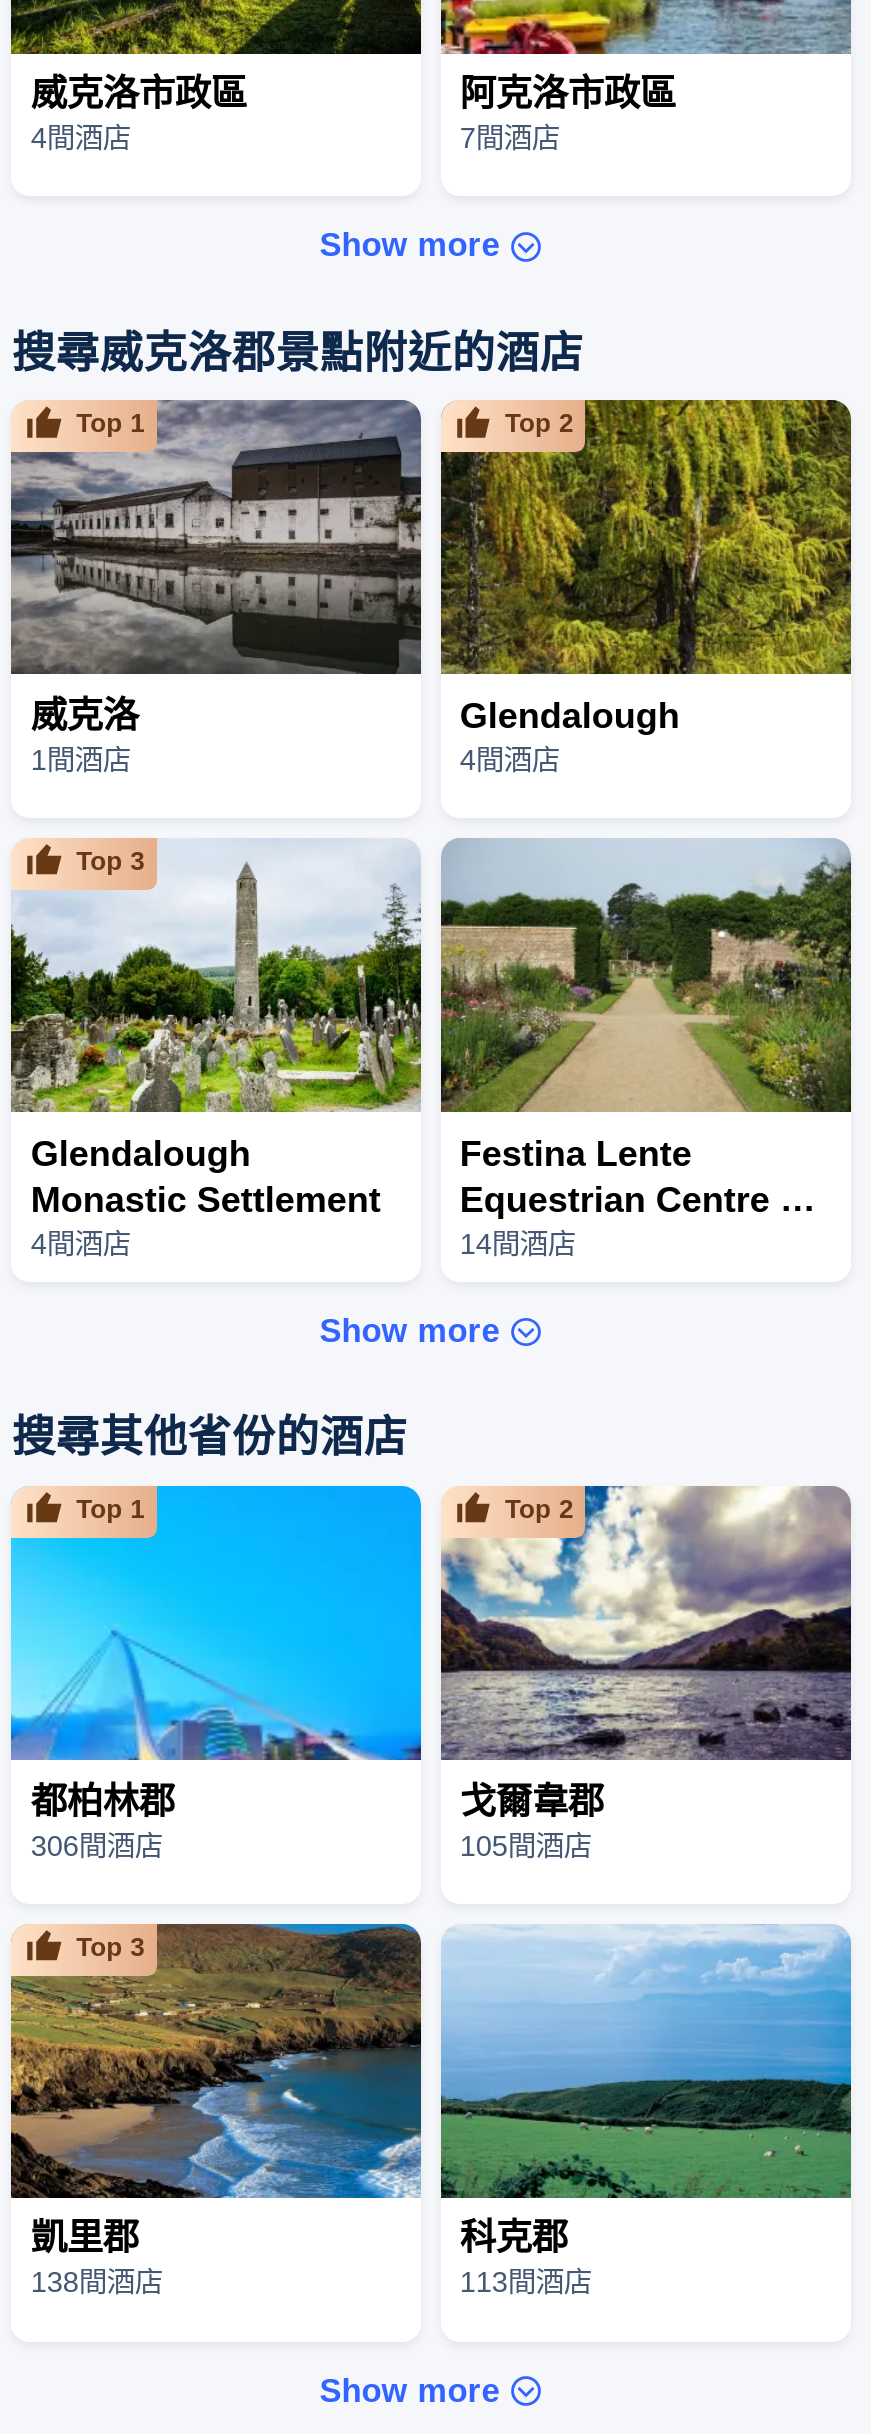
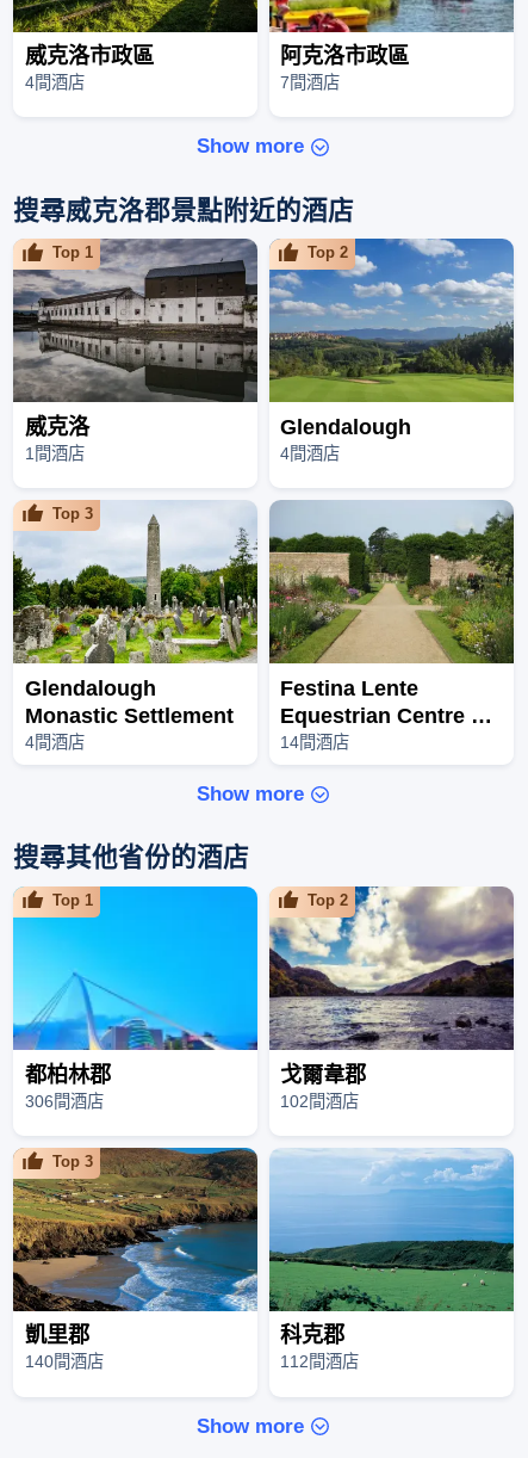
[439,398,853,676] [image] -> [268,237,515,403] [image]
[460,1830,592,1862] 105間酒店 -> [280,1091,359,1111] 102間酒店
[31,2267,163,2299] 138間酒店 -> [25,1352,104,1371] 140間酒店
[460,2267,592,2299] 113間酒店 -> [280,1352,359,1371] 112間酒店

